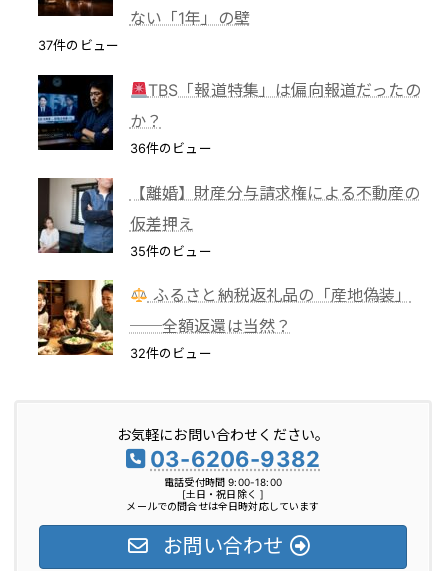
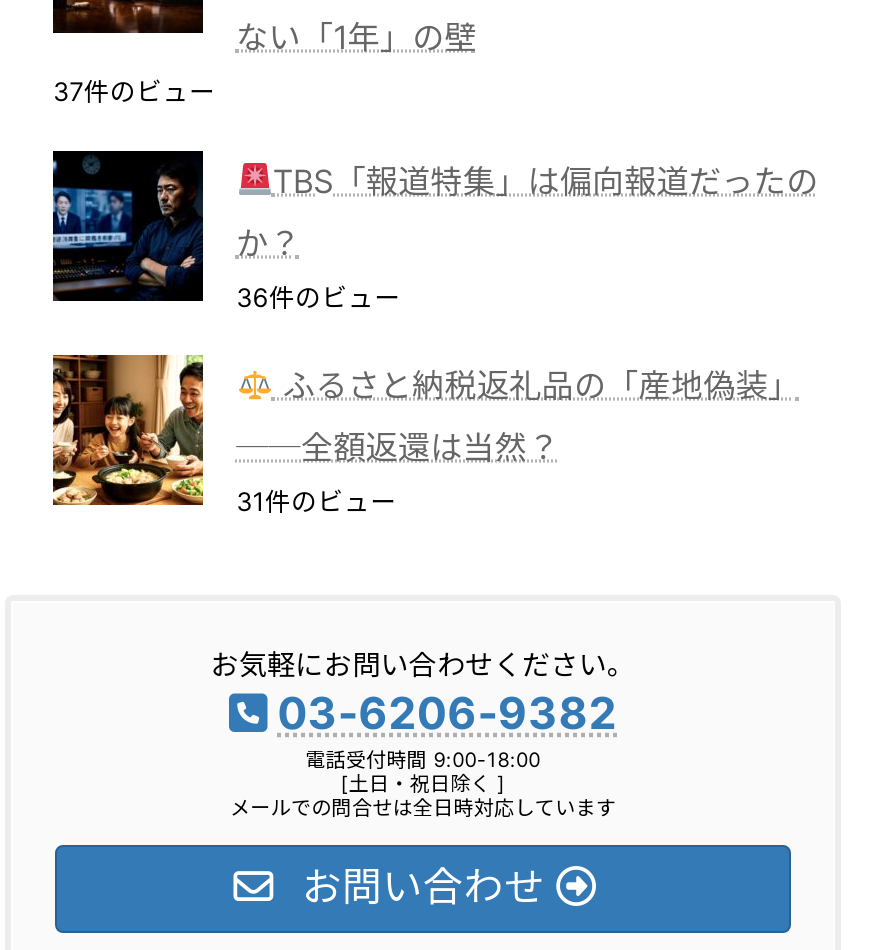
[37,178,420,259] [image] | 【離婚】財産分与請求権による不動産の | 仮差押え | 35件のビュー -> none
[130,346,212,361] 32件のビュー -> [236,487,397,517] 31件のビュー

